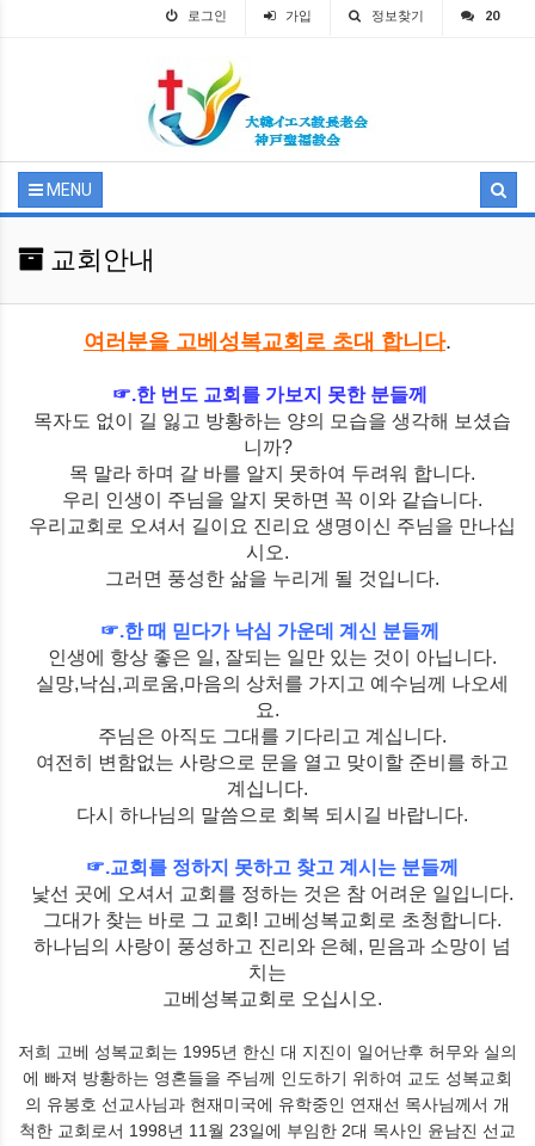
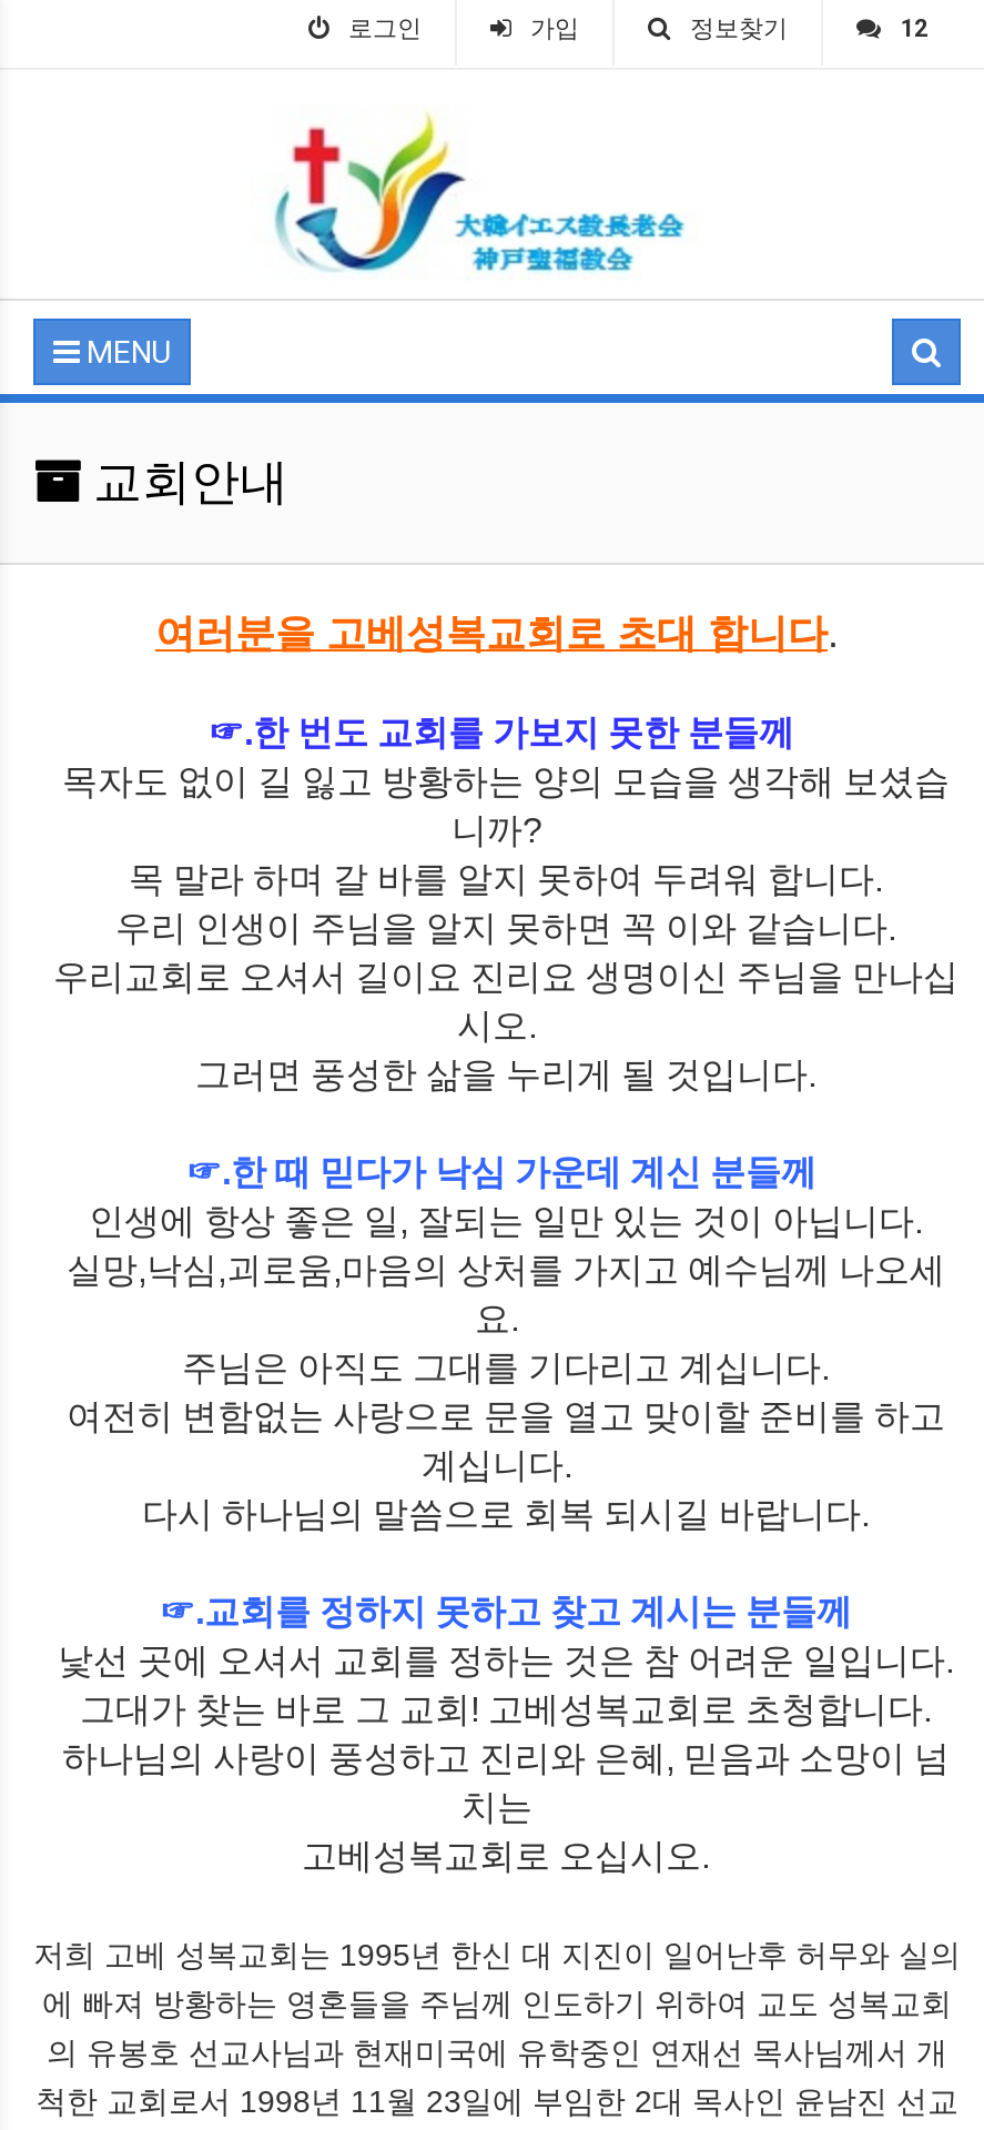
[485,8,499,24] 20 -> [901,14,927,43] 12

